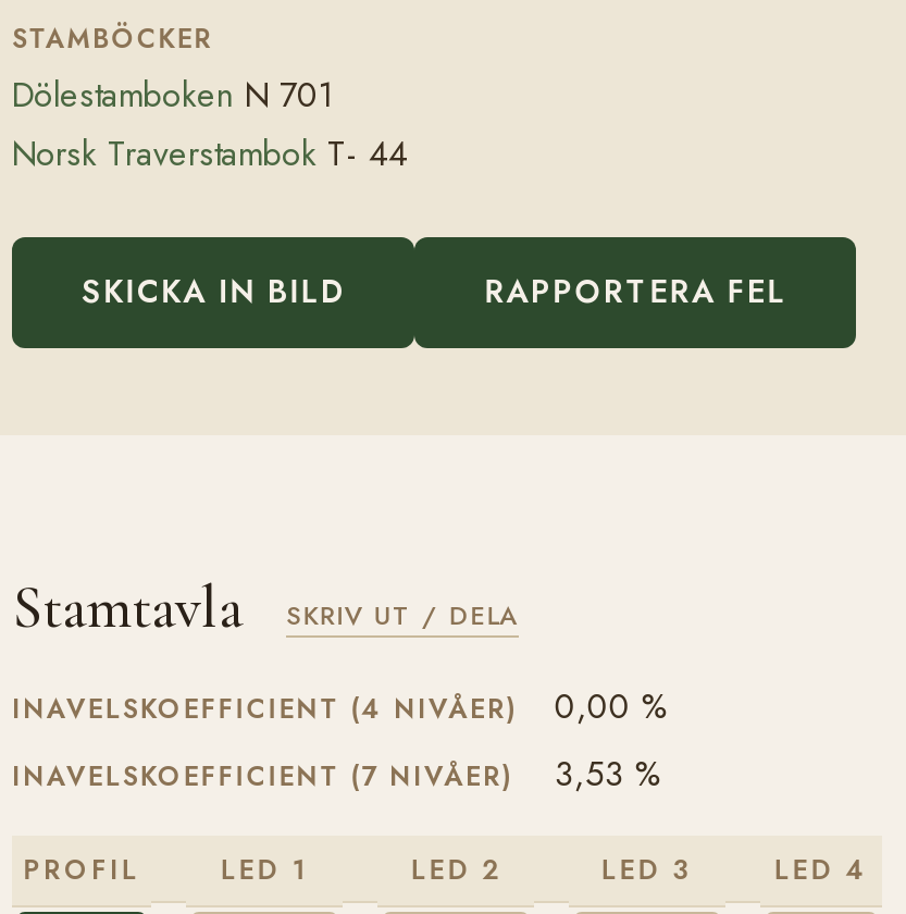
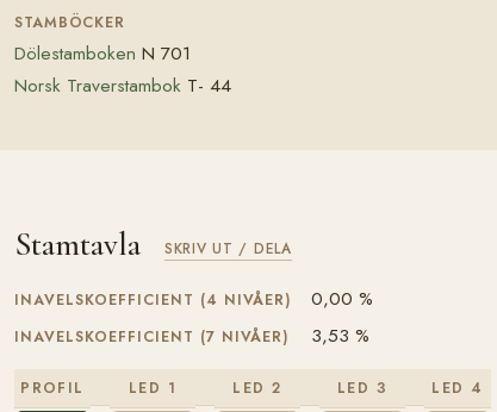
[82,270,787,313] SKICKA IN BILD | RAPPORTERA FEL -> none

